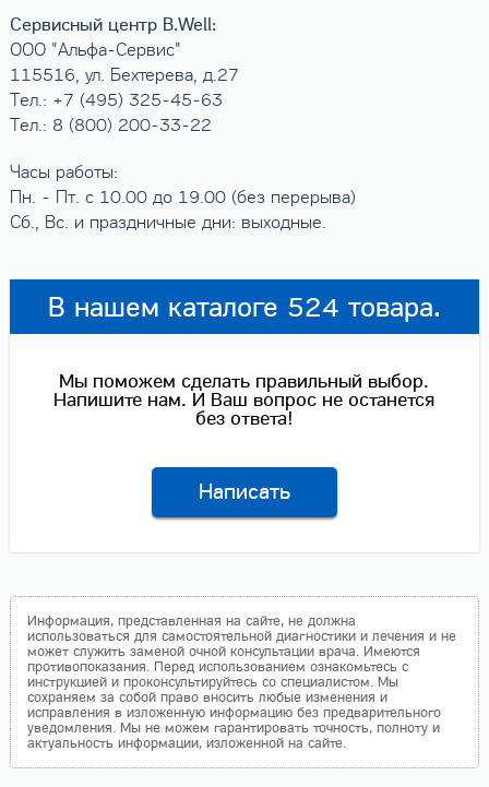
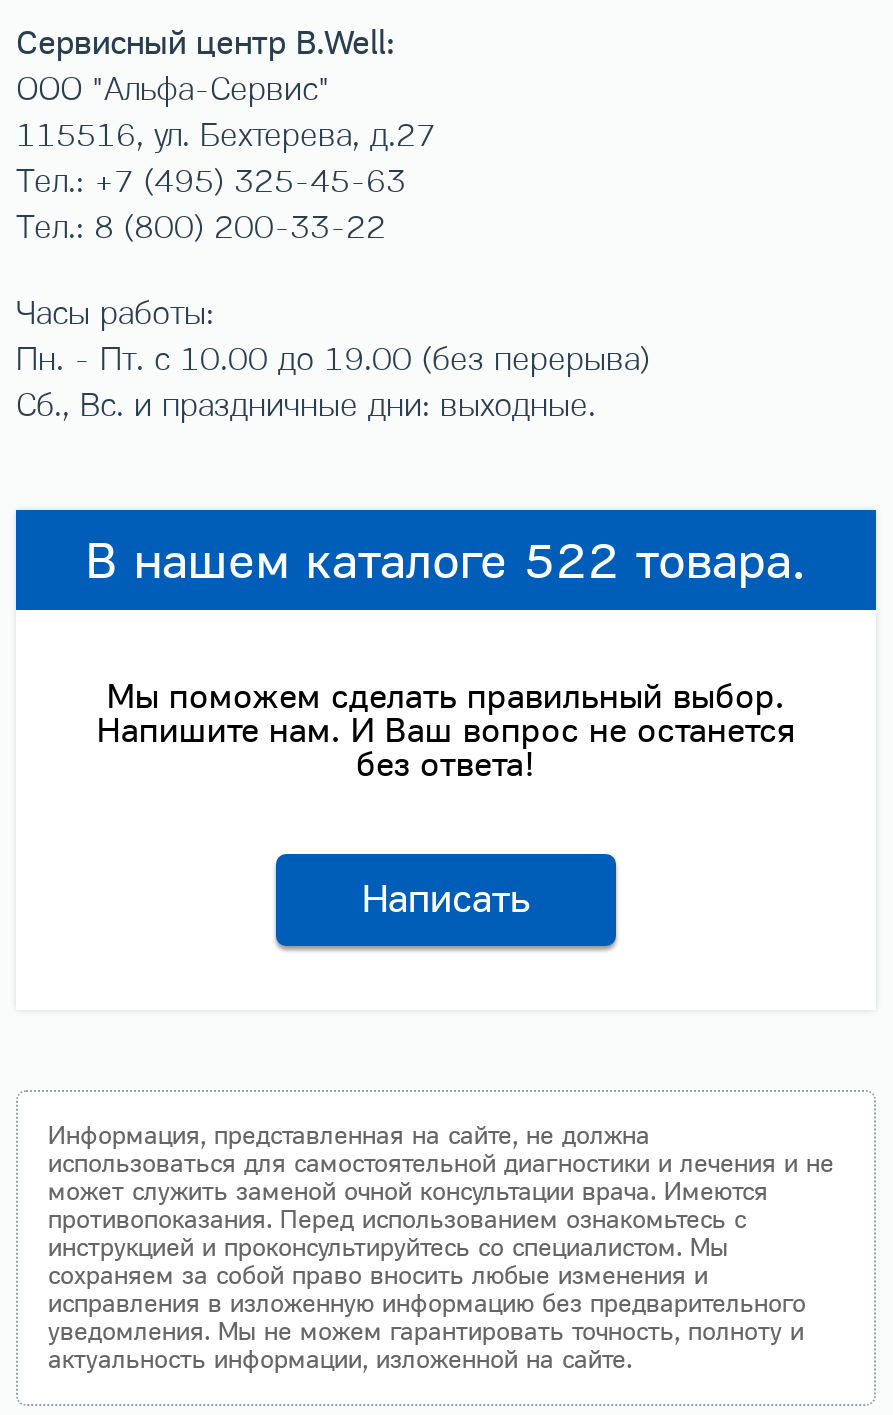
[48,290,441,324] В нашем каталоге 524 товара. -> [86,529,806,591] В нашем каталоге 522 товара.

